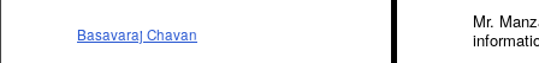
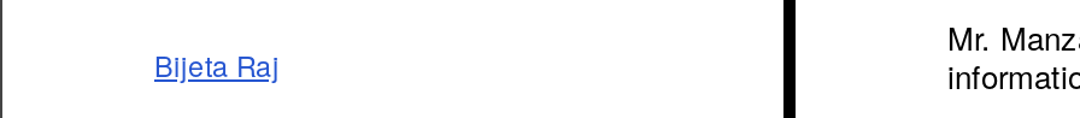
[77,25,197,44] Basavaraj Chavan -> [154,46,280,85] Bijeta Raj

